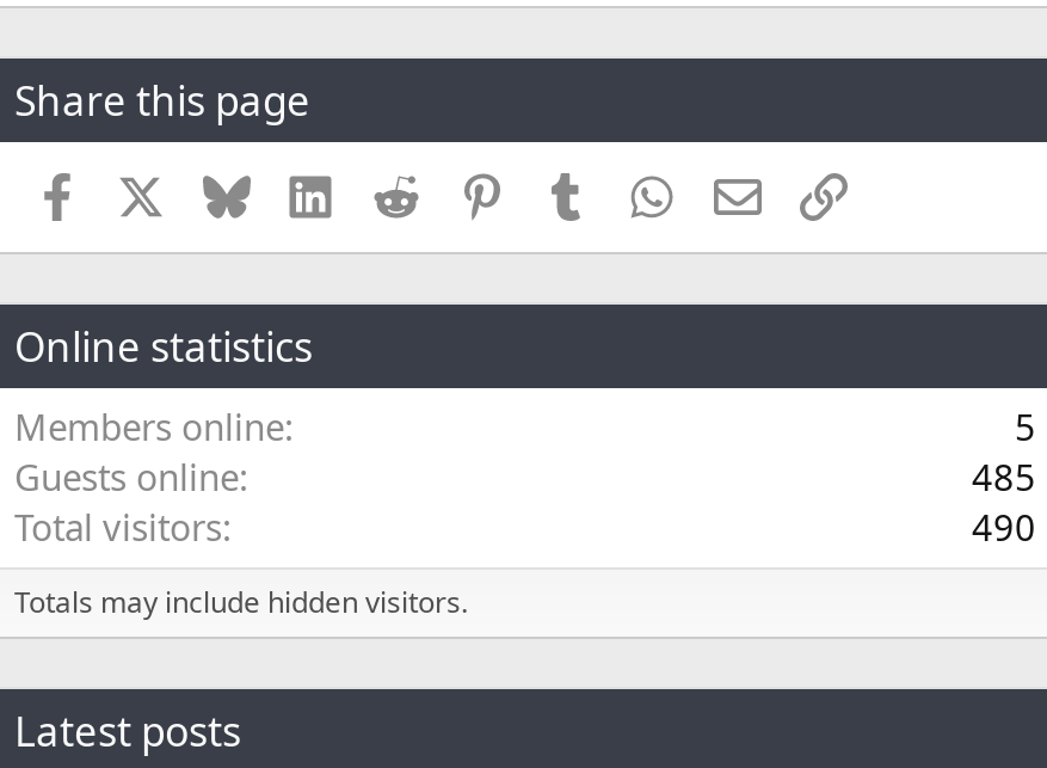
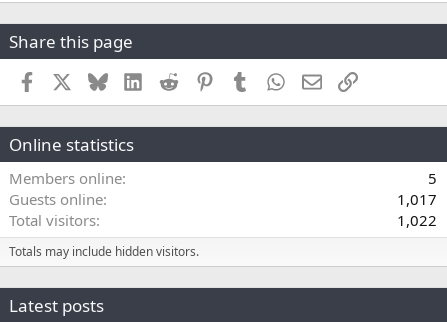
[972,452,1036,499] 485 -> [397,189,437,209] 1,017
[972,502,1036,550] 490 -> [397,210,437,230] 1,022

